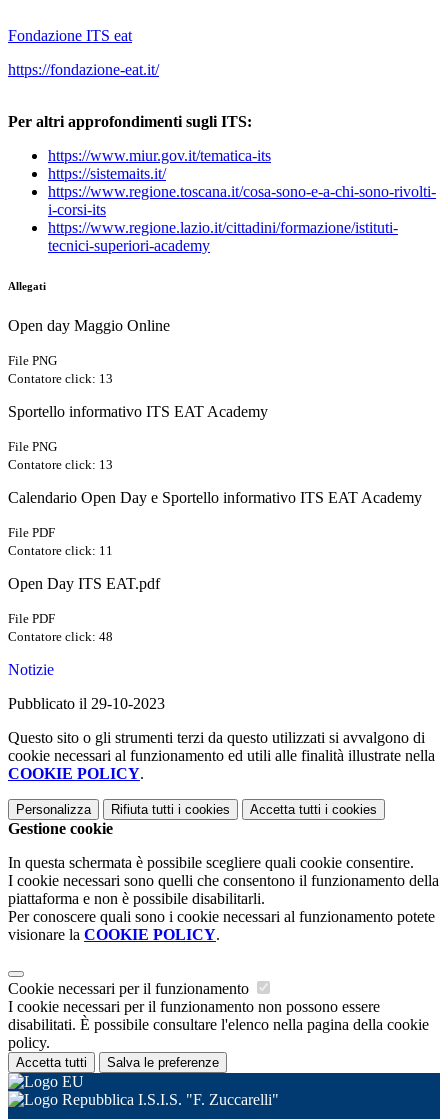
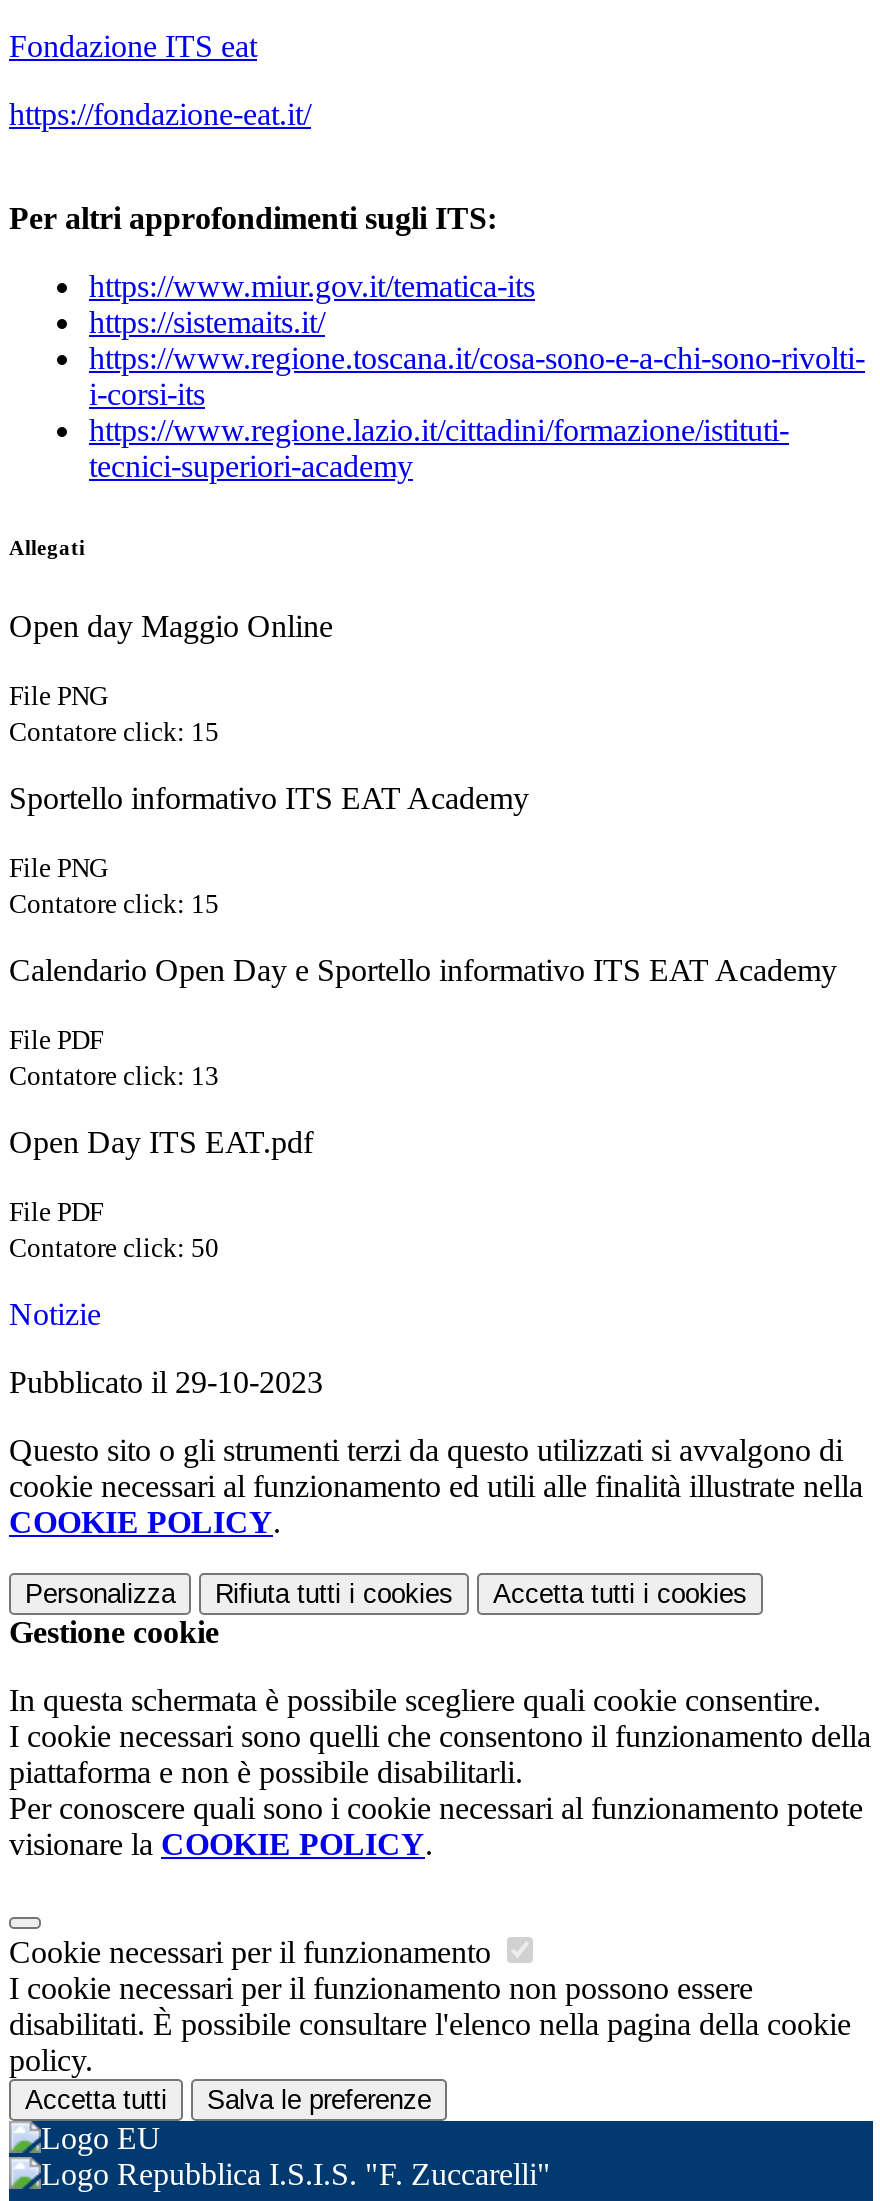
[8,371,113,386] Contatore click: 13 -> [9,717,219,747] Contatore click: 15
[8,457,113,472] Contatore click: 13 -> [9,889,219,919] Contatore click: 15
[8,543,113,558] Contatore click: 11 -> [9,1061,219,1091] Contatore click: 13
[8,629,113,644] Contatore click: 48 -> [9,1233,219,1263] Contatore click: 50

